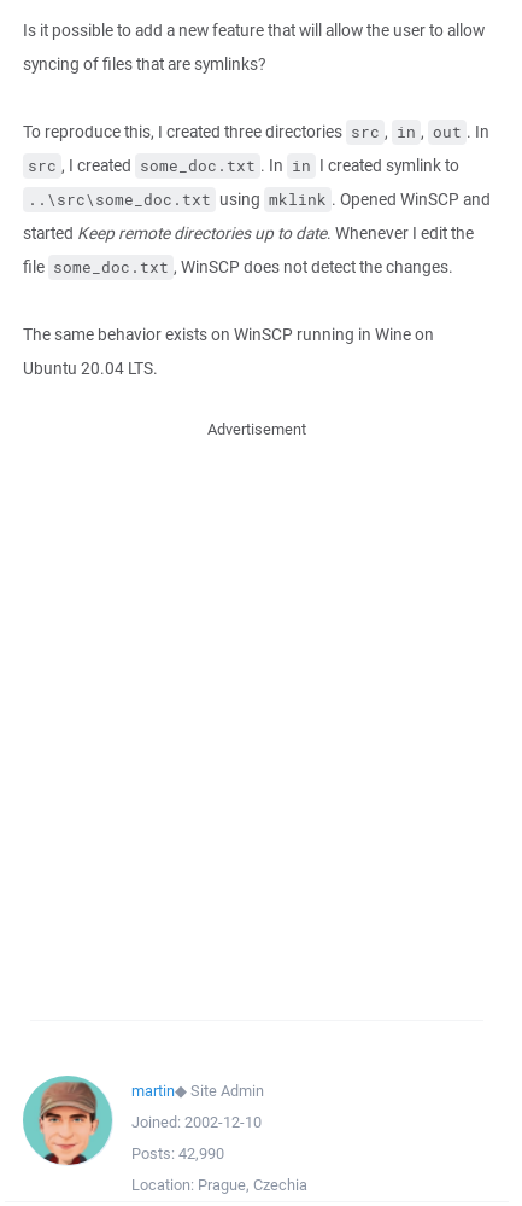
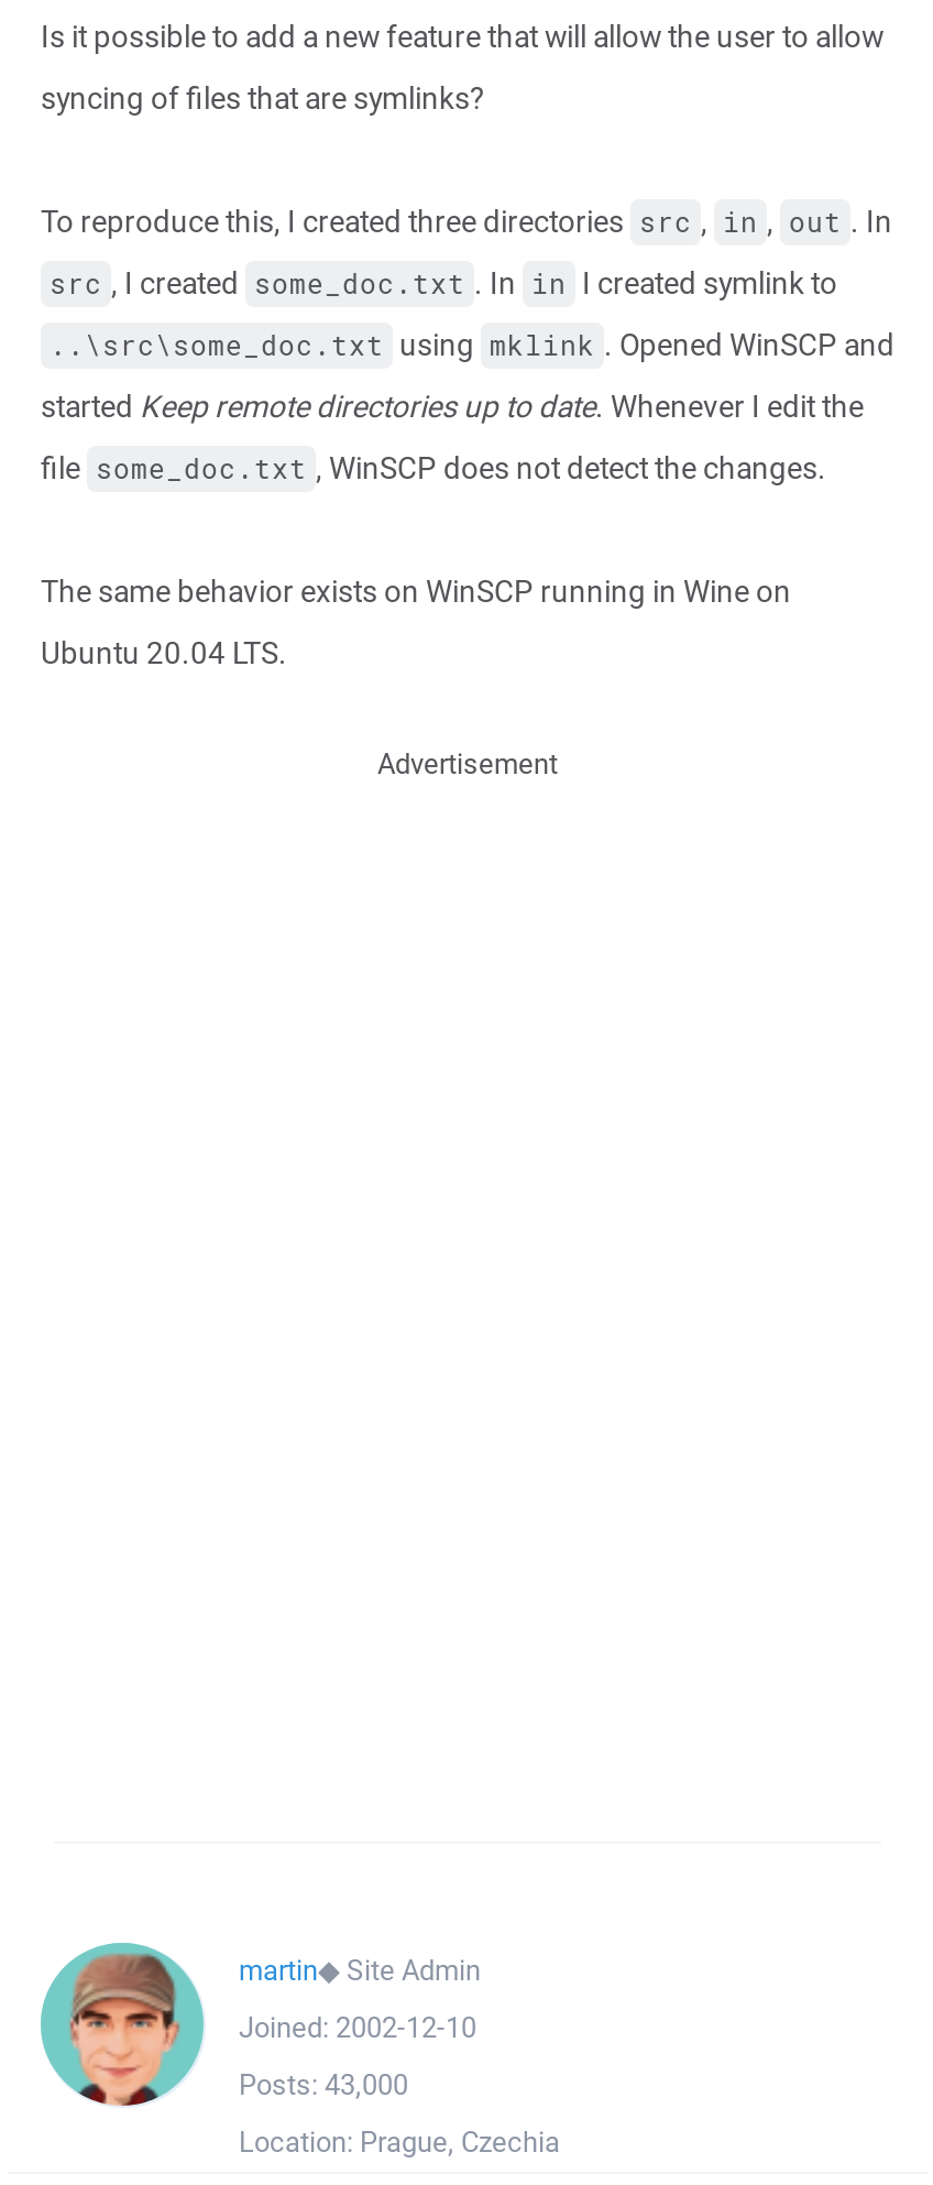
[131,1143,224,1164] Posts: 42,990 -> [239,2066,408,2104] Posts: 43,000

